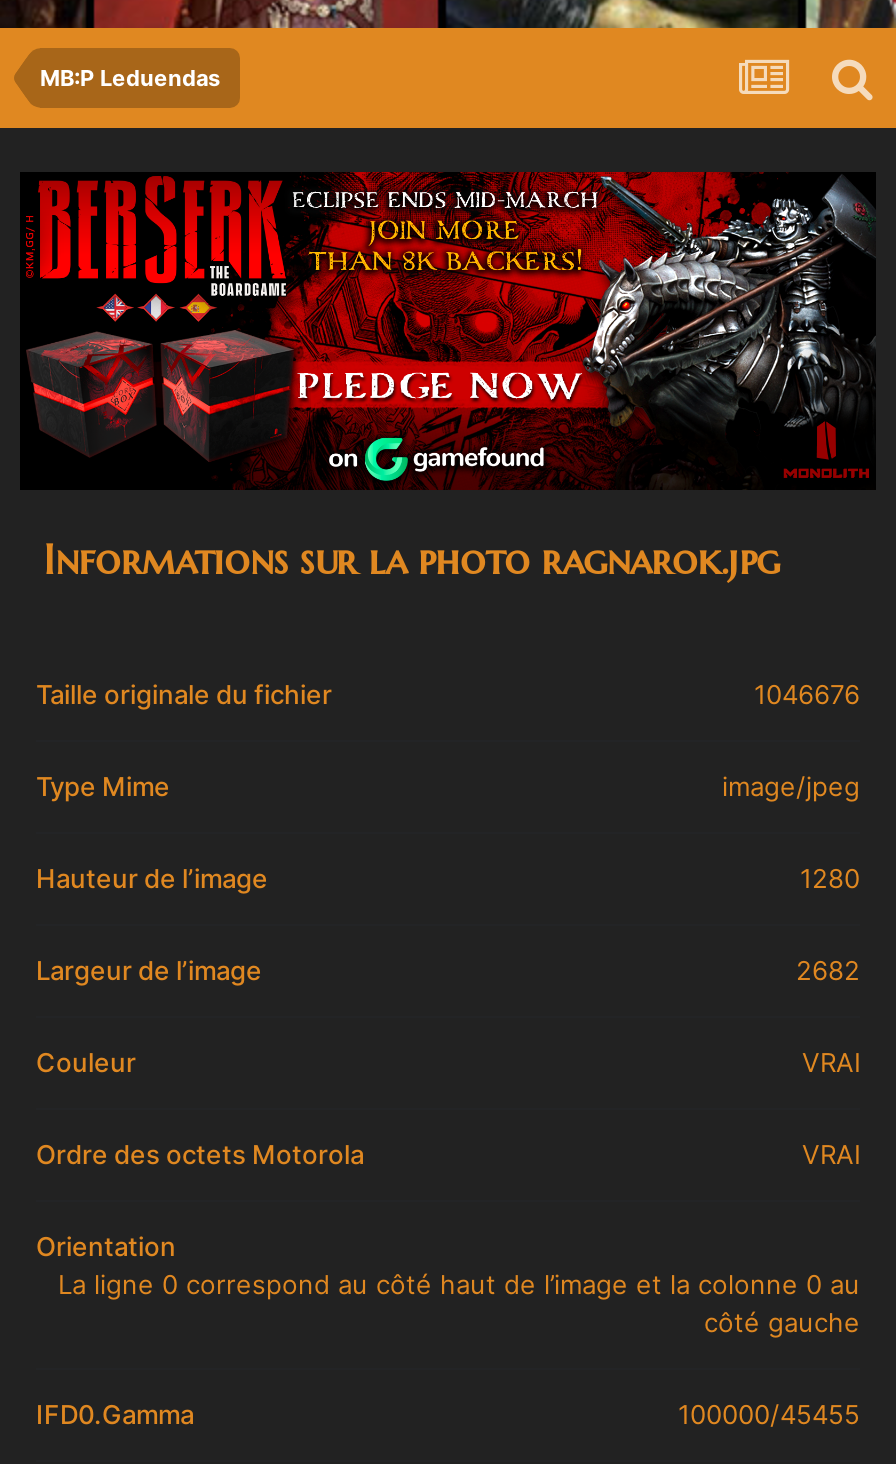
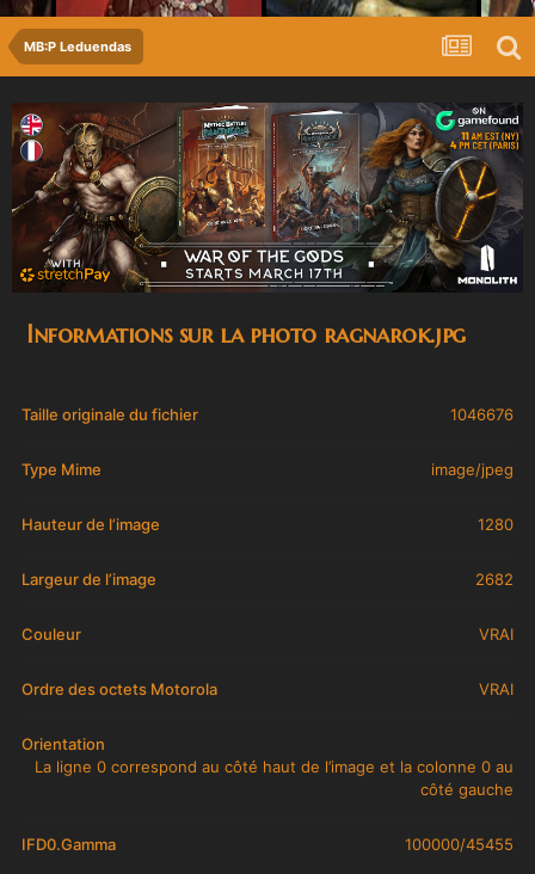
[20,170,876,490] [image] -> [11,101,523,293] [image]

